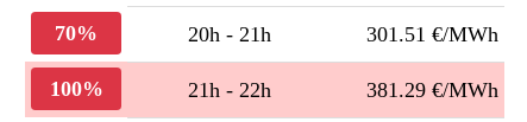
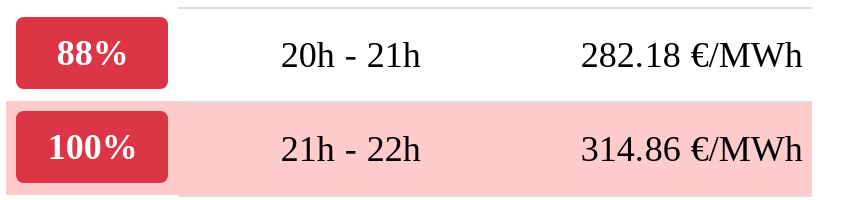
[55,21,98,45] 70% -> [57,32,129,72] 88%
[367,22,499,46] 301.51 €/MWh -> [581,34,803,74] 282.18 €/MWh
[367,78,499,101] 381.29 €/MWh -> [581,128,803,168] 314.86 €/MWh

